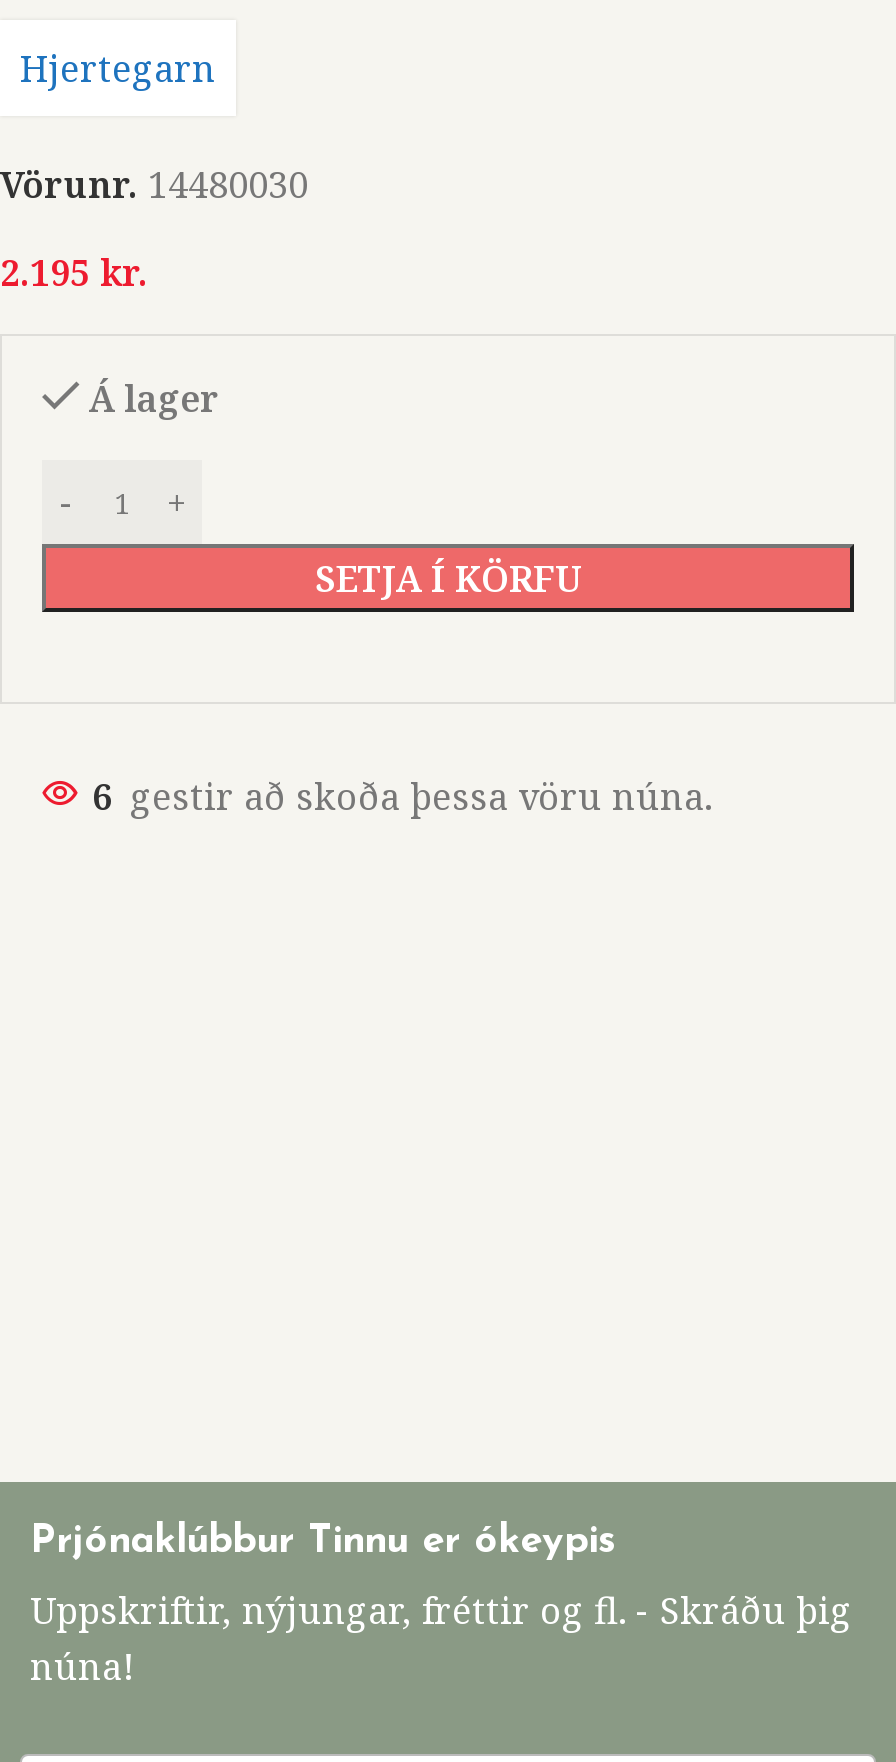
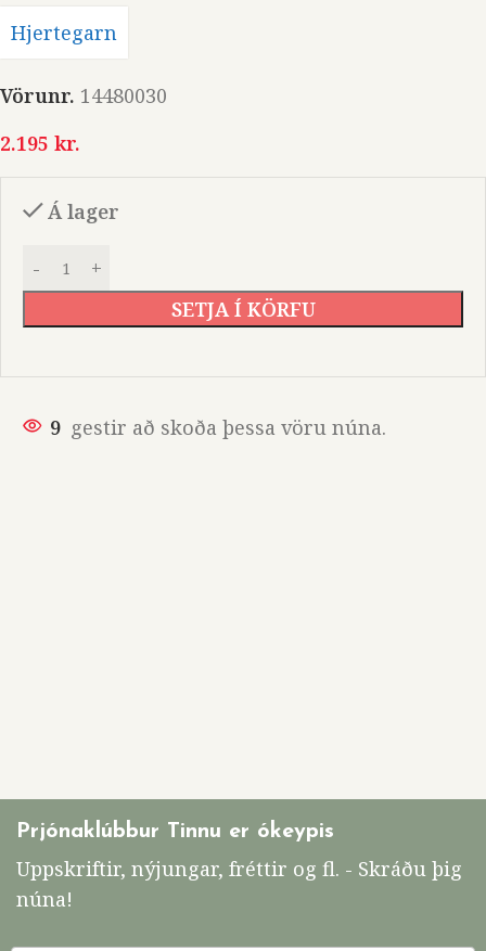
[92,772,712,820] 6 gestir að skoða þessa vöru núna. -> [50,414,386,440] 9 gestir að skoða þessa vöru núna.

